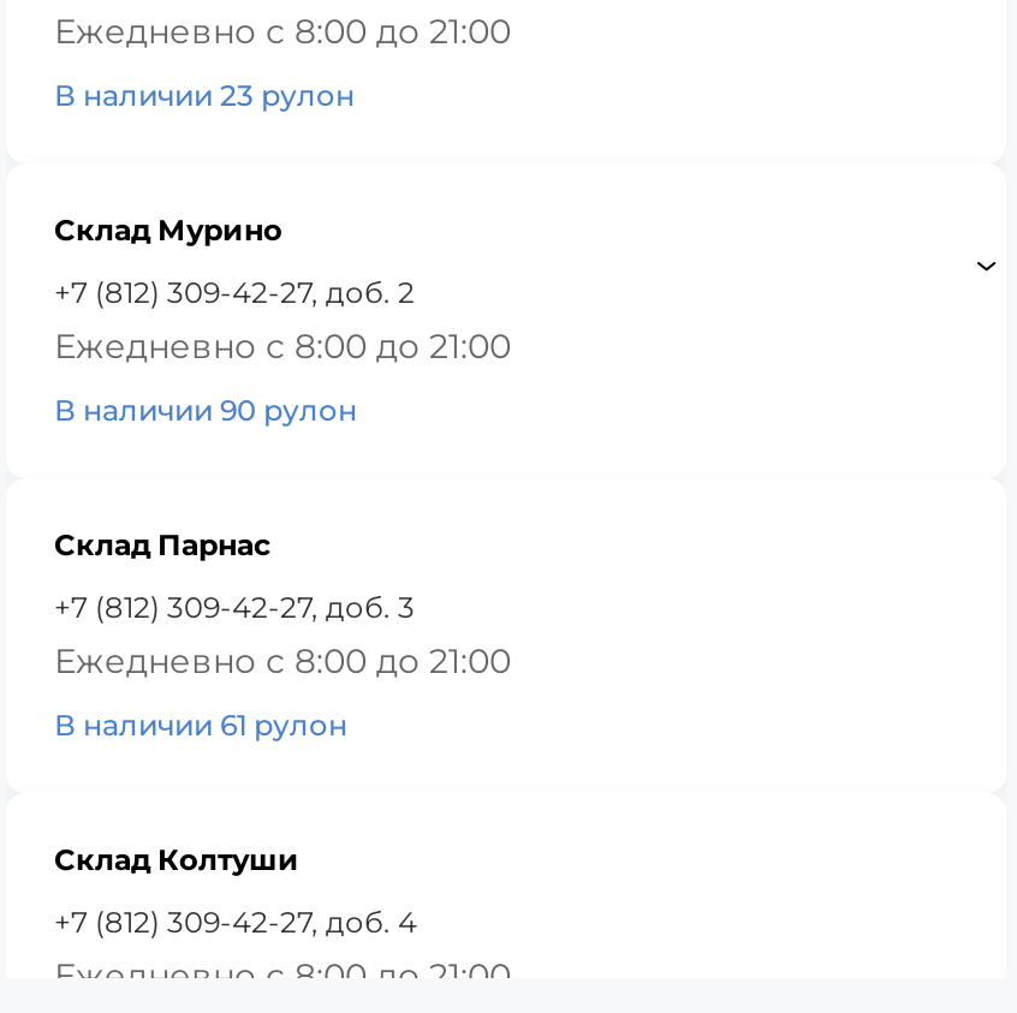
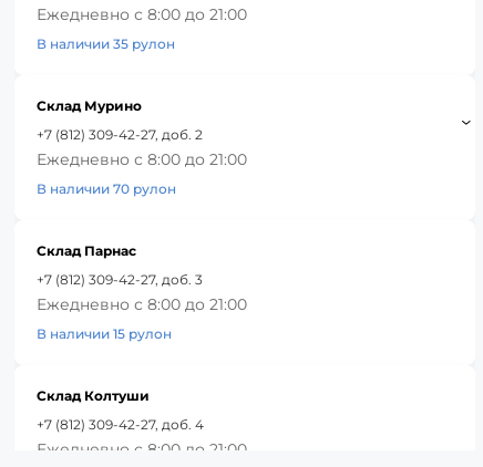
[54,76,355,112] В наличии 23 рулон -> [37,35,175,52] В наличии 35 рулон
[54,391,357,427] В наличии 90 рулон -> [37,180,176,197] В наличии 70 рулон
[54,706,347,742] В наличии 61 рулон -> [37,325,172,342] В наличии 15 рулон

